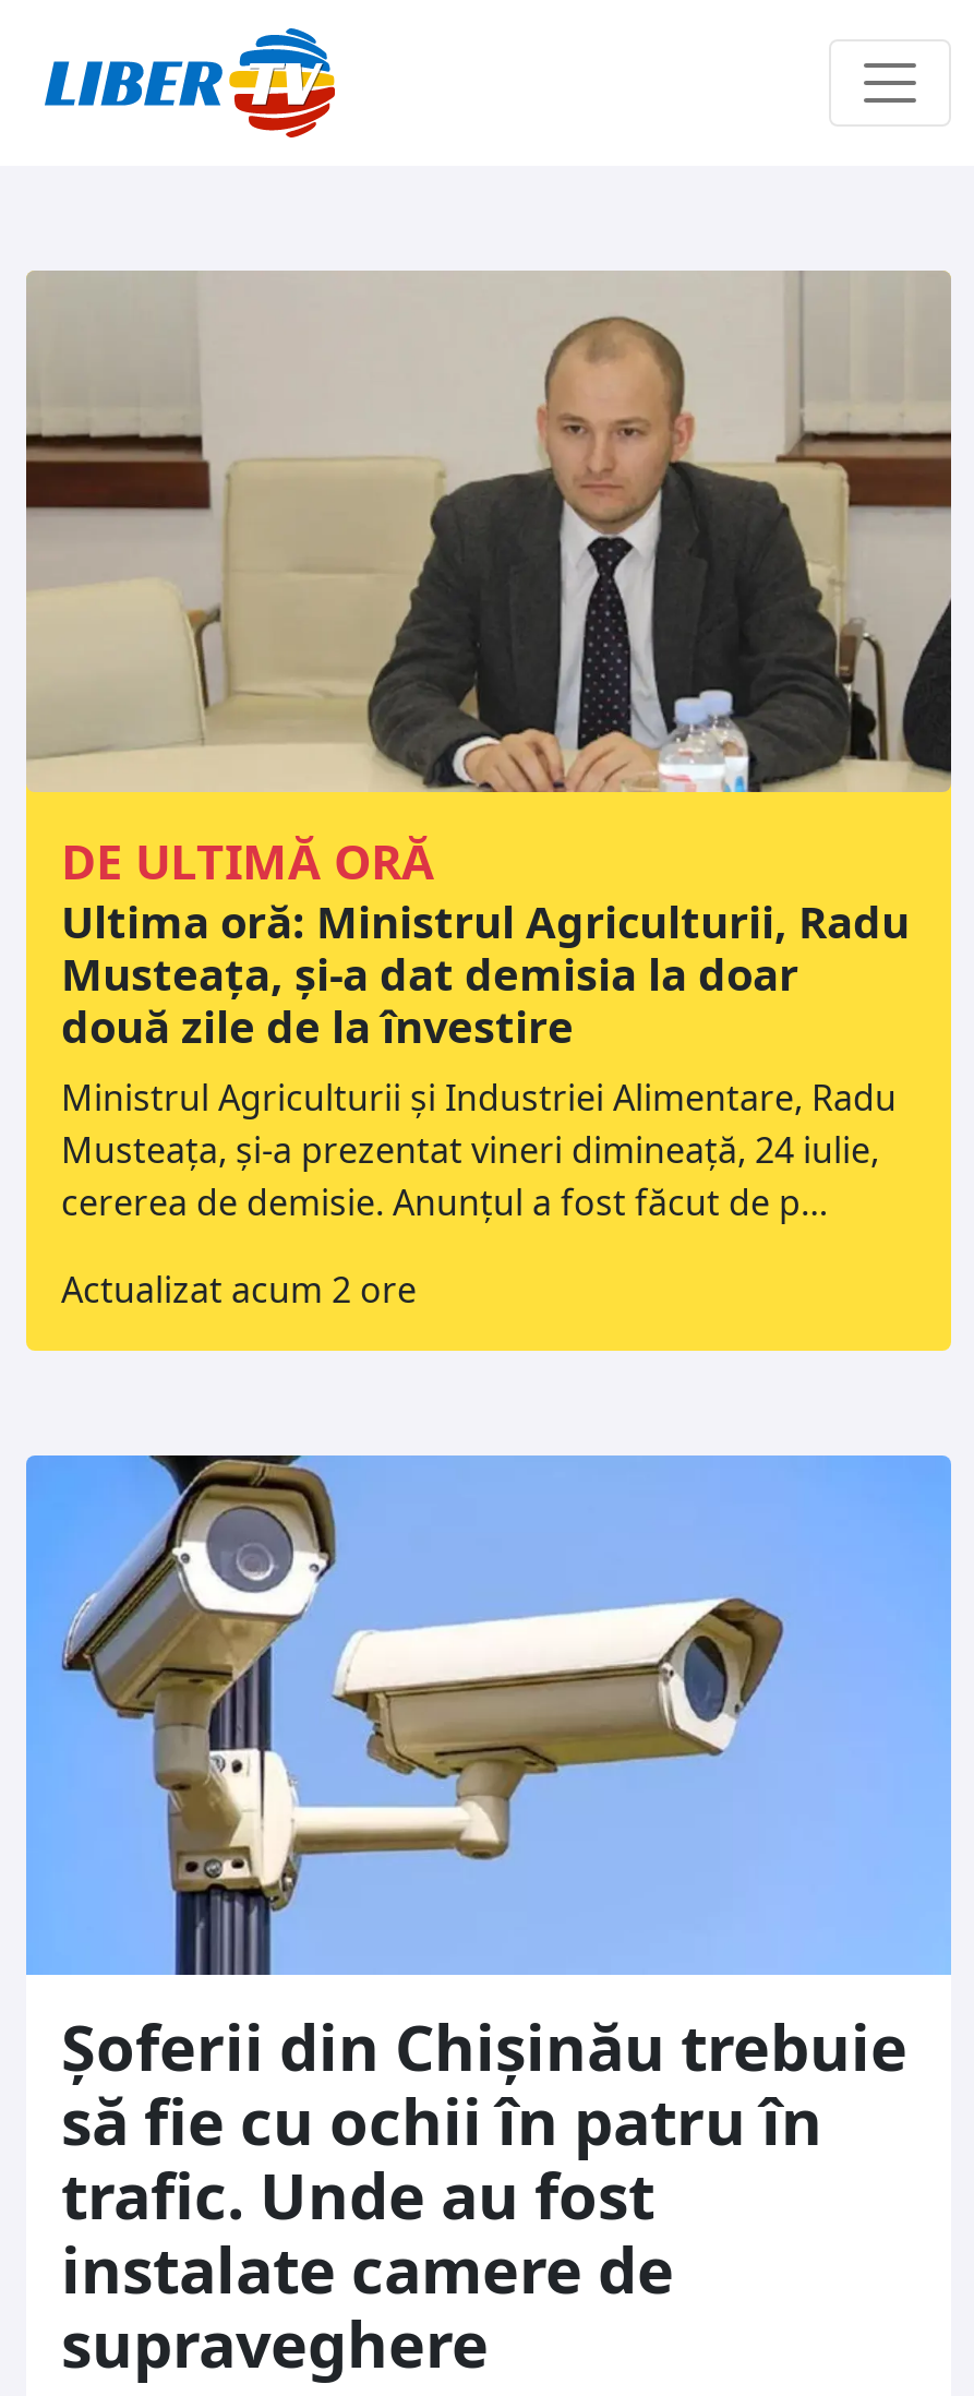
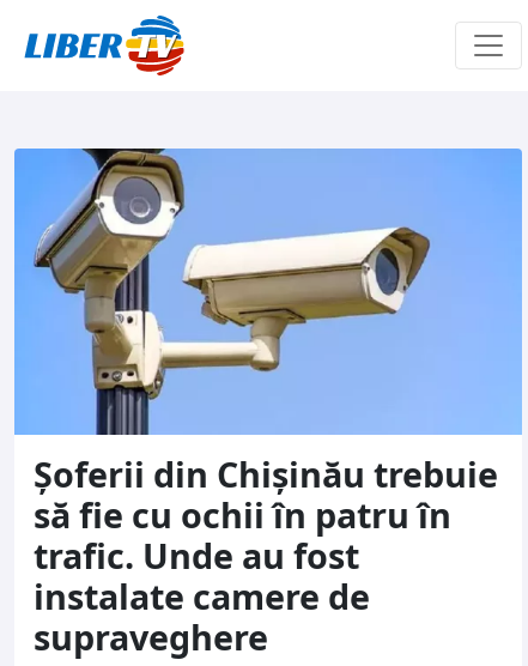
[24,268,953,1353] [image] | DE ULTIMĂ ORĂ | Ultima oră: Ministrul Agriculturii, Radu | Musteața, și-a dat demisia la doar | două zile de la învestire | Ministrul Agriculturii și Industriei Alimentare, Radu | Musteața, și-a prezentat vineri dimineață, 24 iulie, | cererea de demisie. Anunțul a fost făcut de p… | Actualizat acum 2 ore -> none

